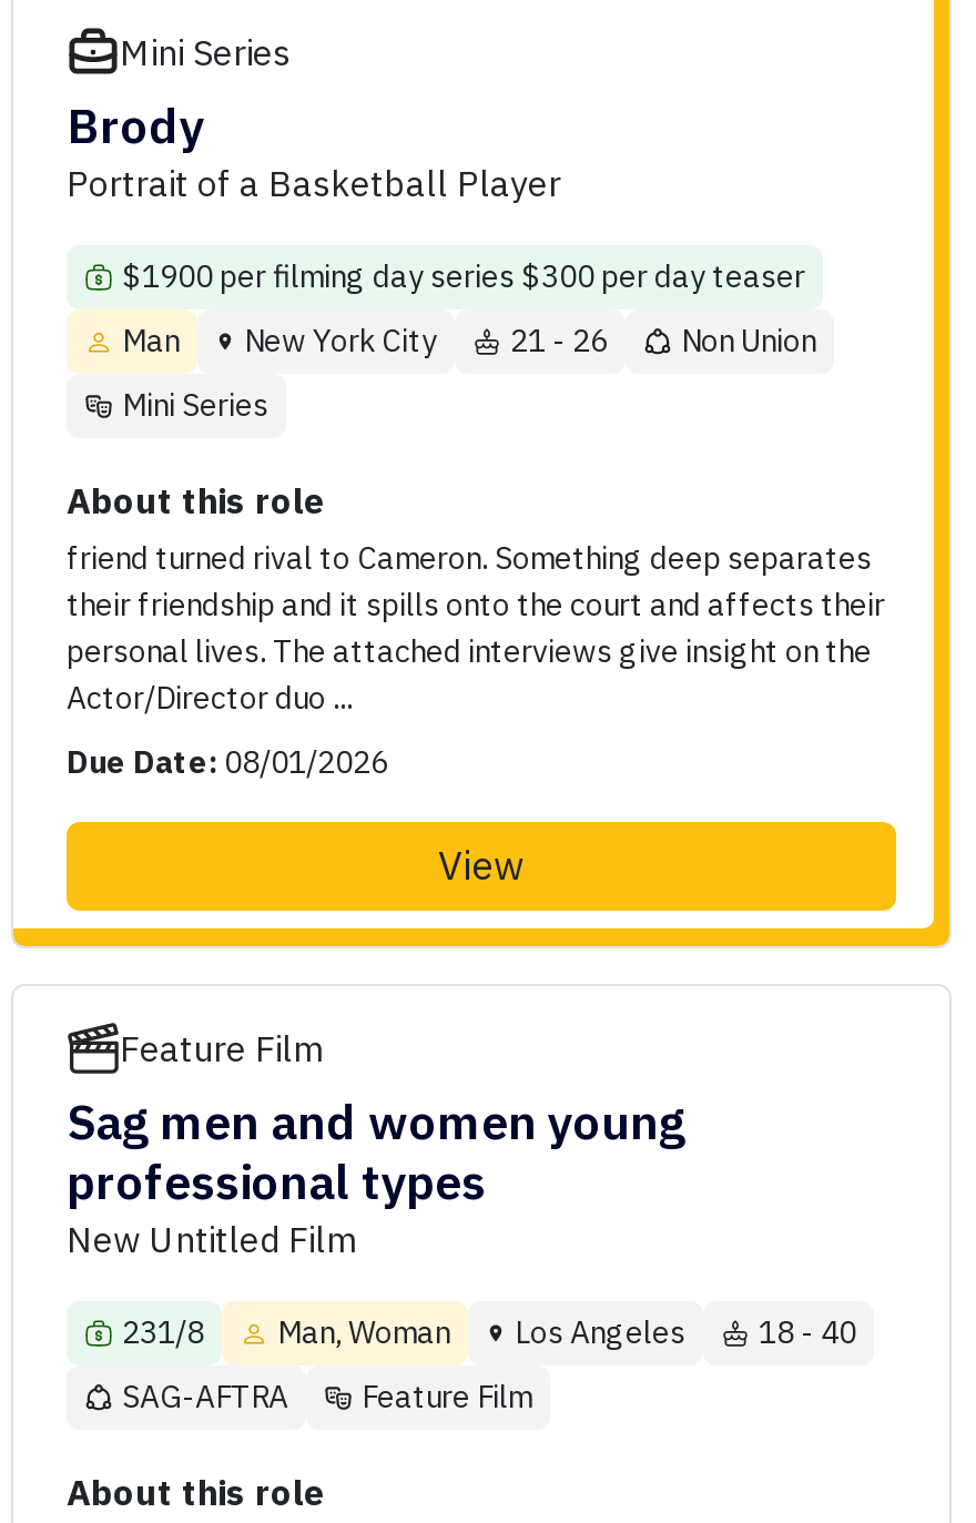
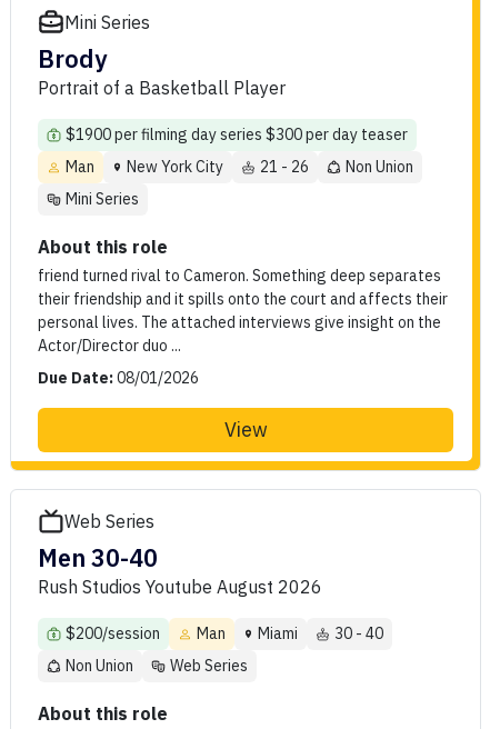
[67,1026,685,1262] Feature Film | Sag men and women young | professional types | New Untitled Film -> [38,510,322,598] Web Series | Men 30-40 | Rush Studios Youtube August 2026
[122,1313,856,1353] 231/8 | Man, Woman | Los Angeles | 18 - 40 -> [66,624,383,644] $200/session | Man | Miami | 30 - 40
[122,1377,532,1417] SAG-AFTRA | Feature Film -> [66,656,248,676] Non Union | Web Series

